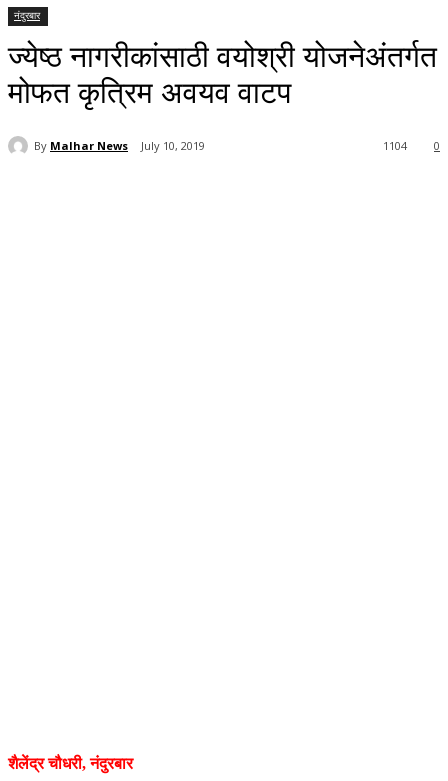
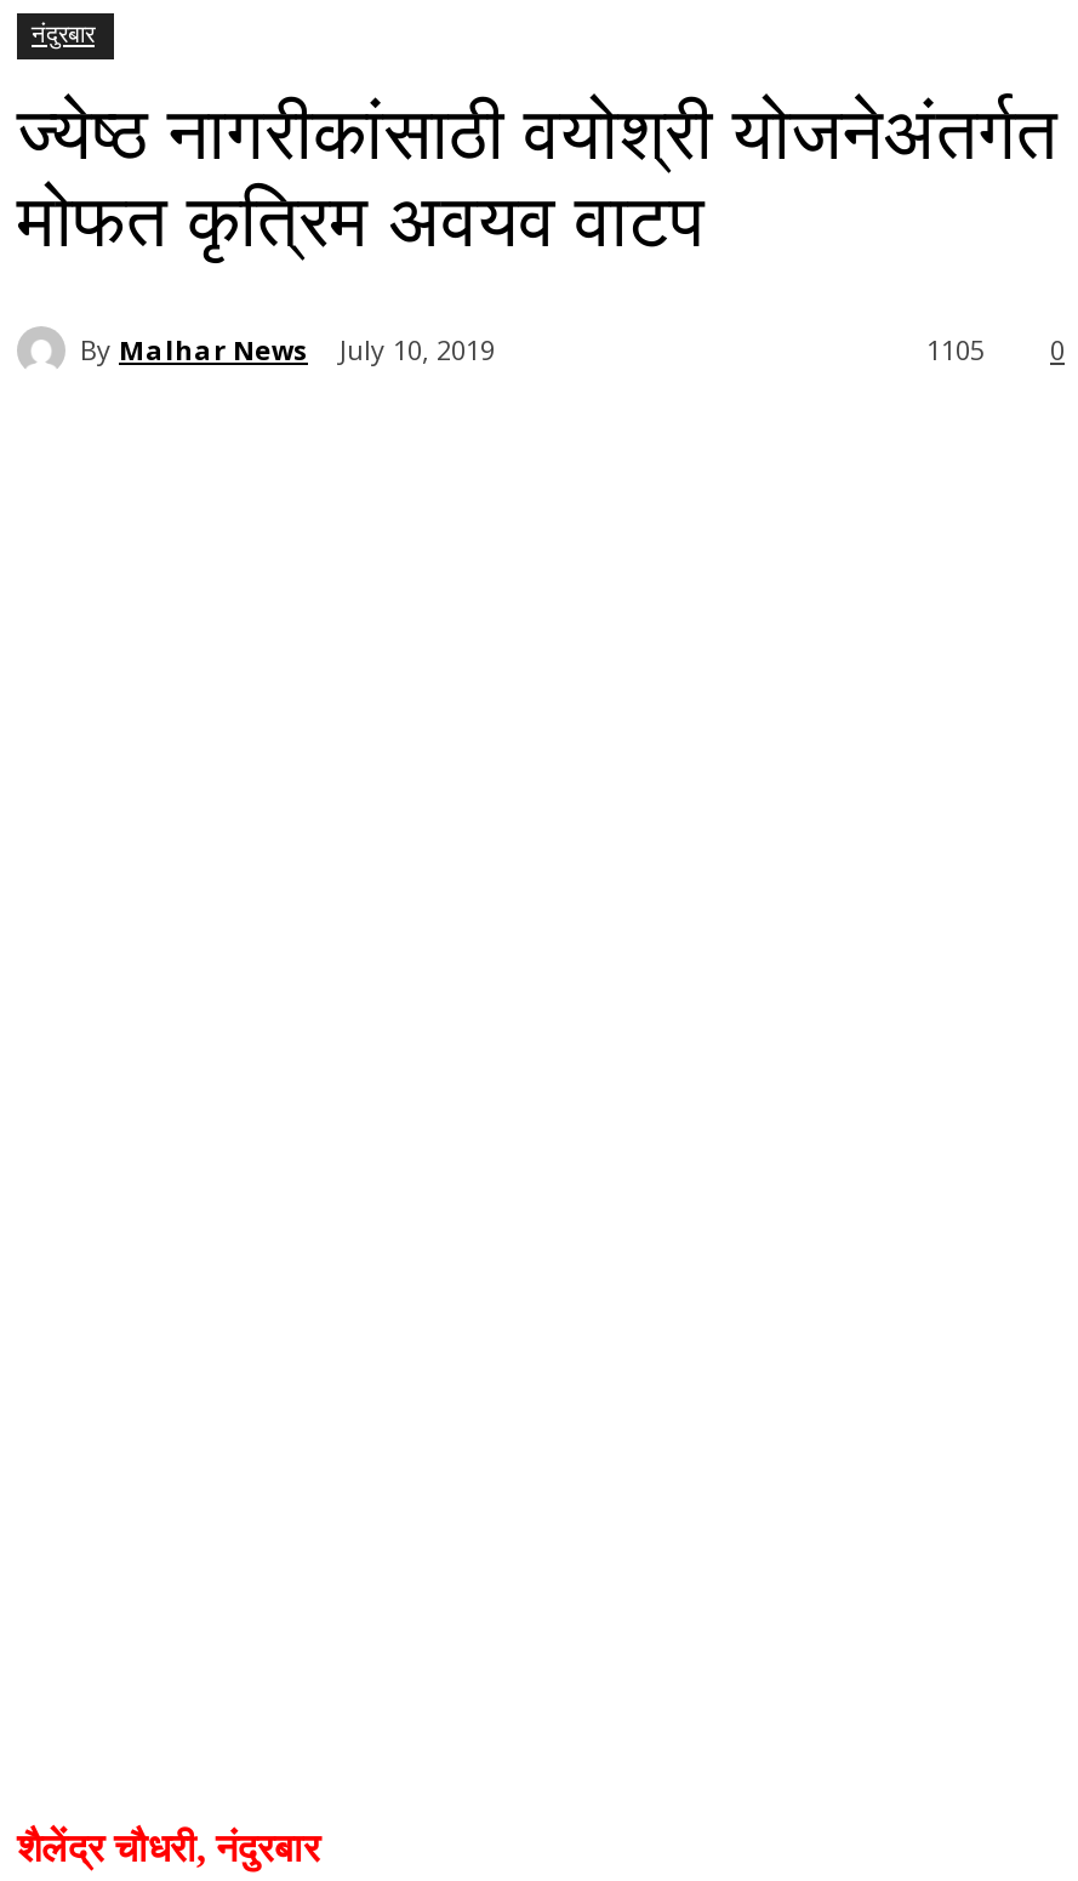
[383,138,440,153] 1104 0 -> [926,331,1065,368] 1105 0

